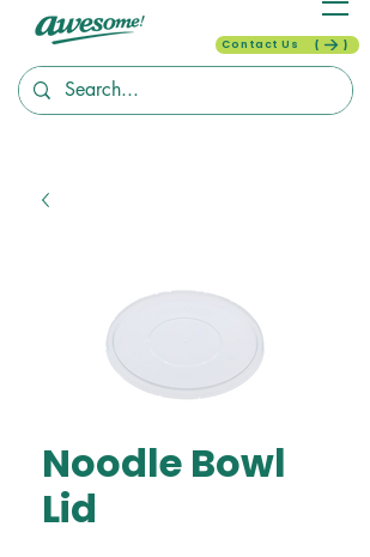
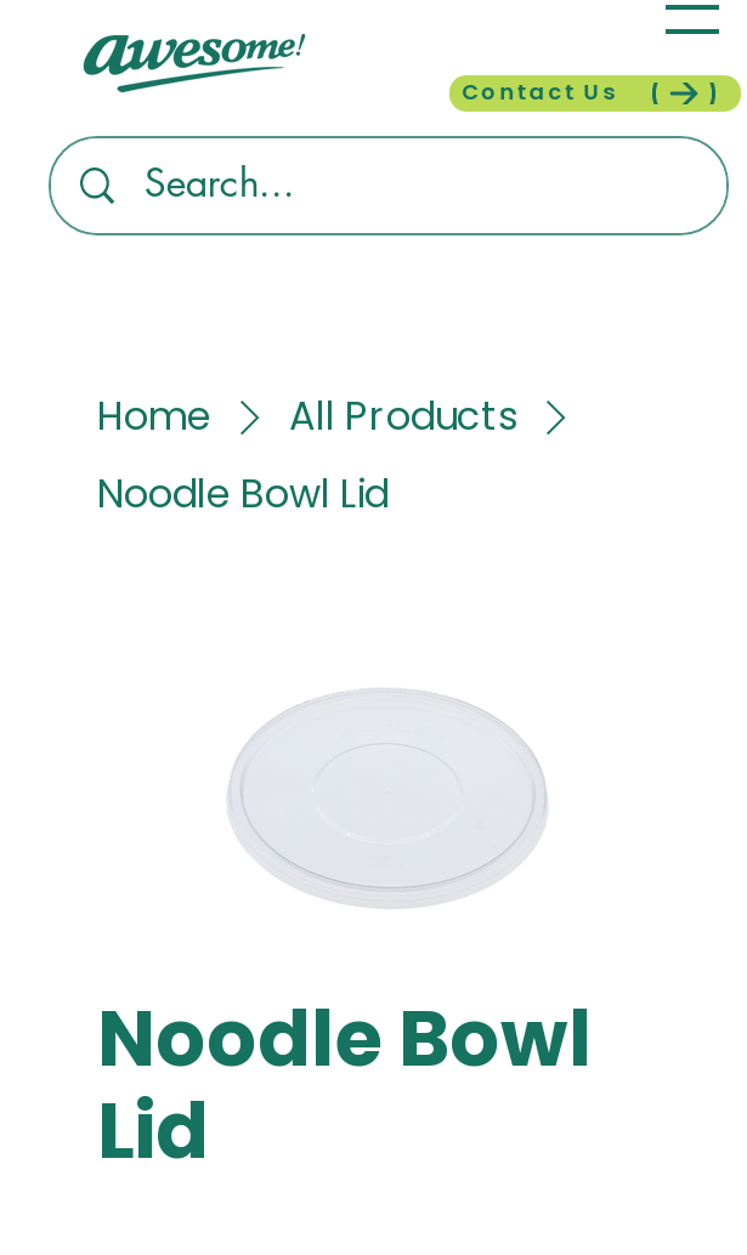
none -> [97,388,517,522] Home | All Products | Noodle Bowl Lid

